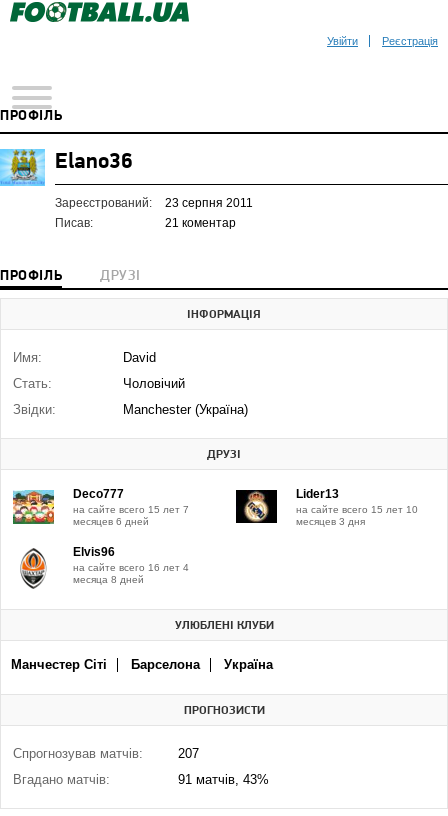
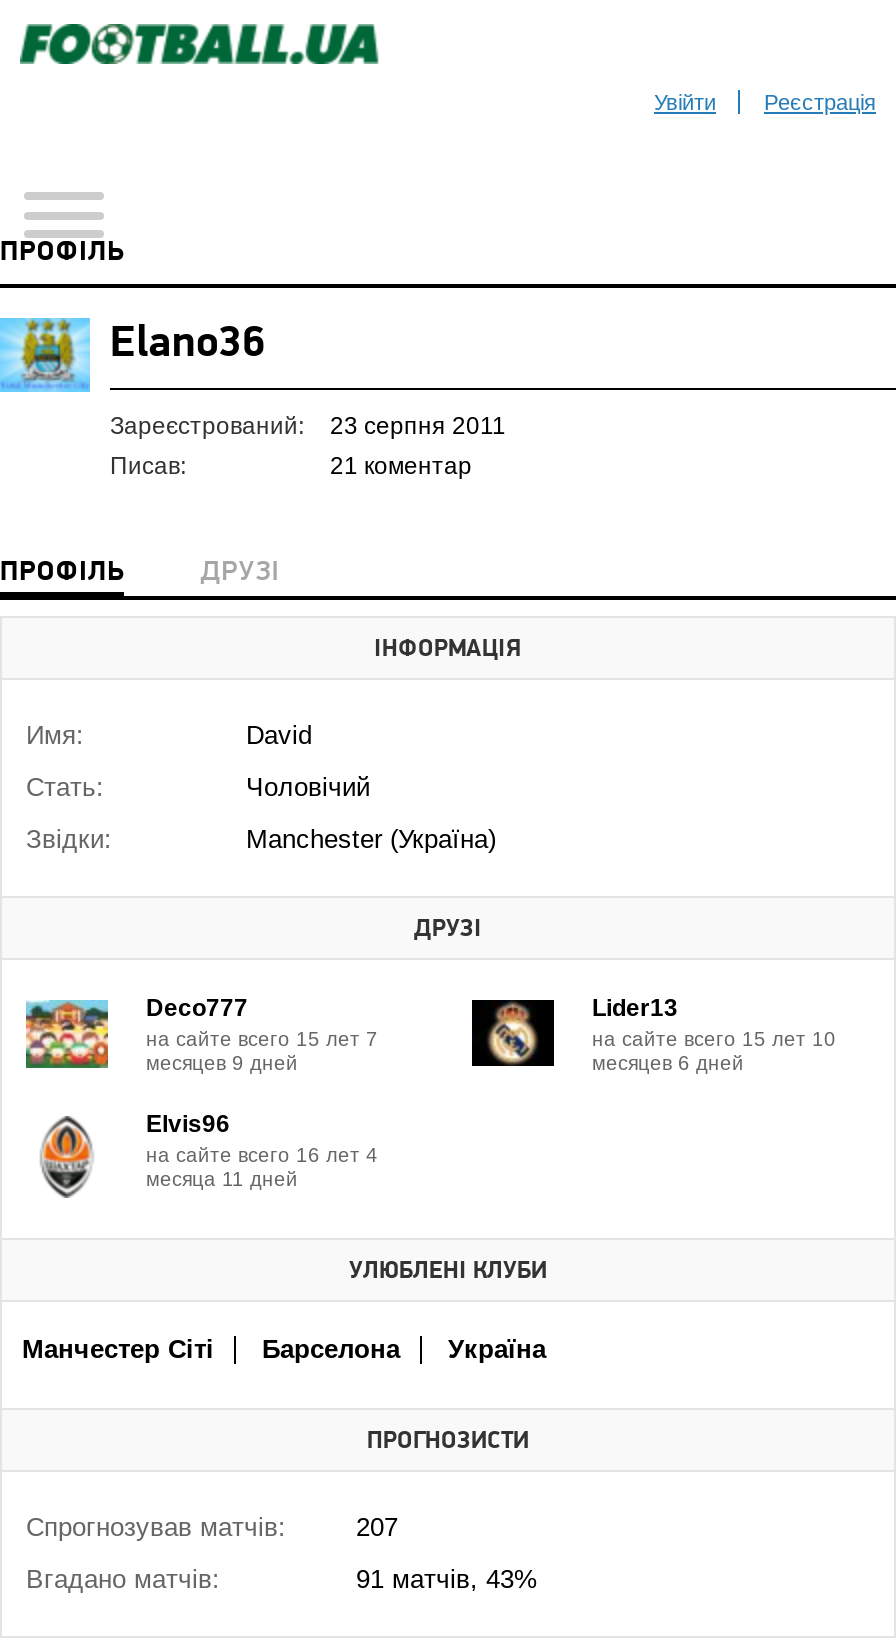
[73,516,149,527] месяцев 6 дней -> [146,1052,298,1074] месяцев 9 дней
[296,516,365,527] месяцев 3 дня -> [592,1052,744,1074] месяцев 6 дней
[73,574,144,585] месяца 8 дней -> [146,1168,298,1190] месяца 11 дней

